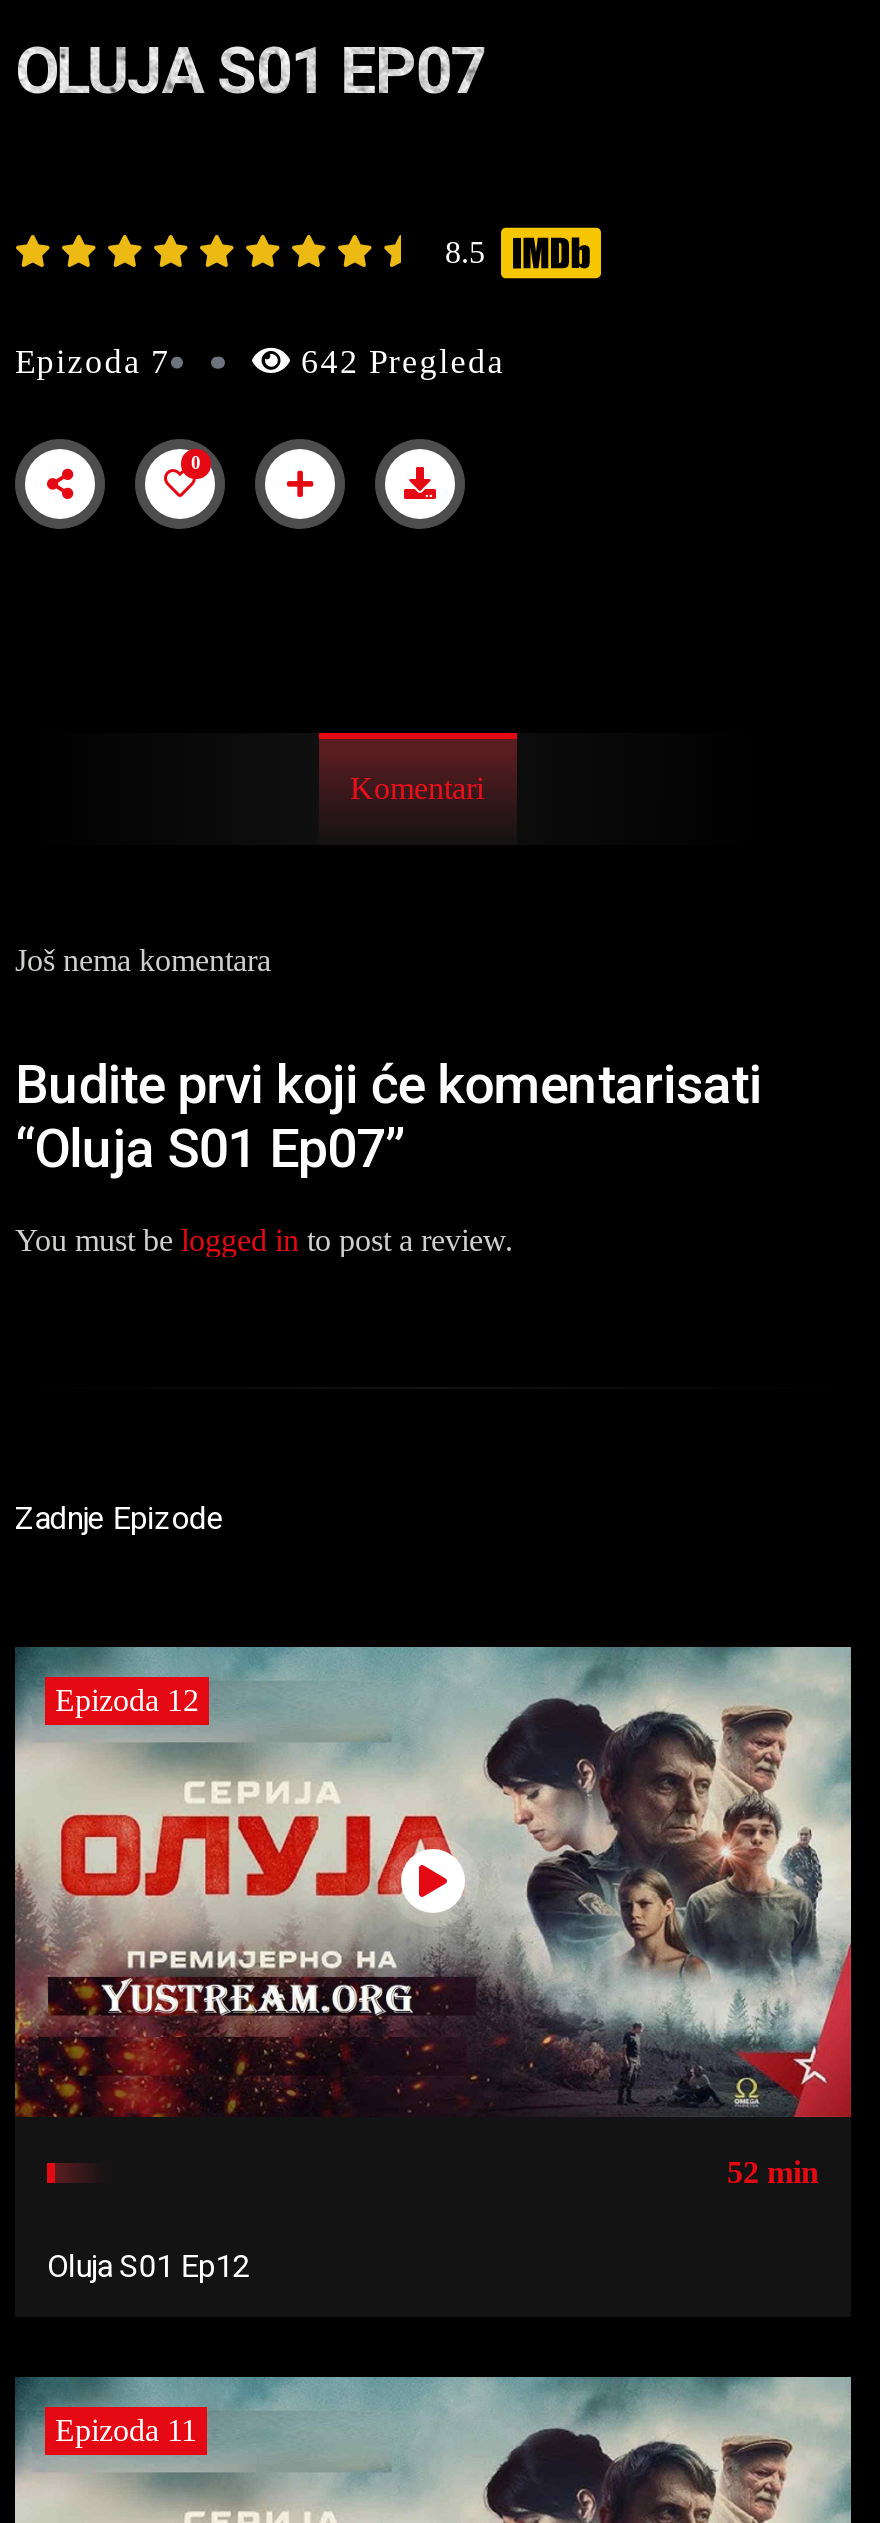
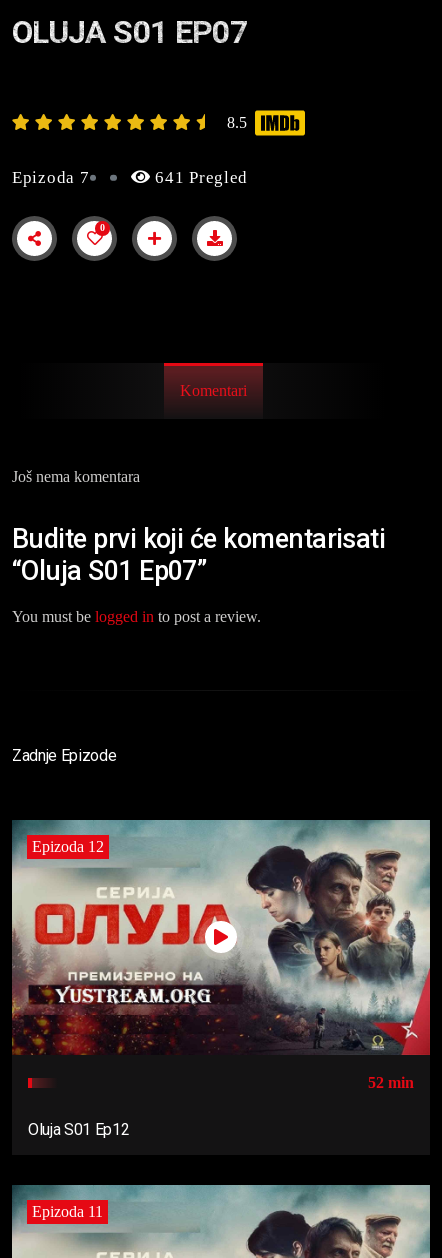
[292,343,505,381] 642 Pregleda -> [150,168,248,187] 641 Pregled

